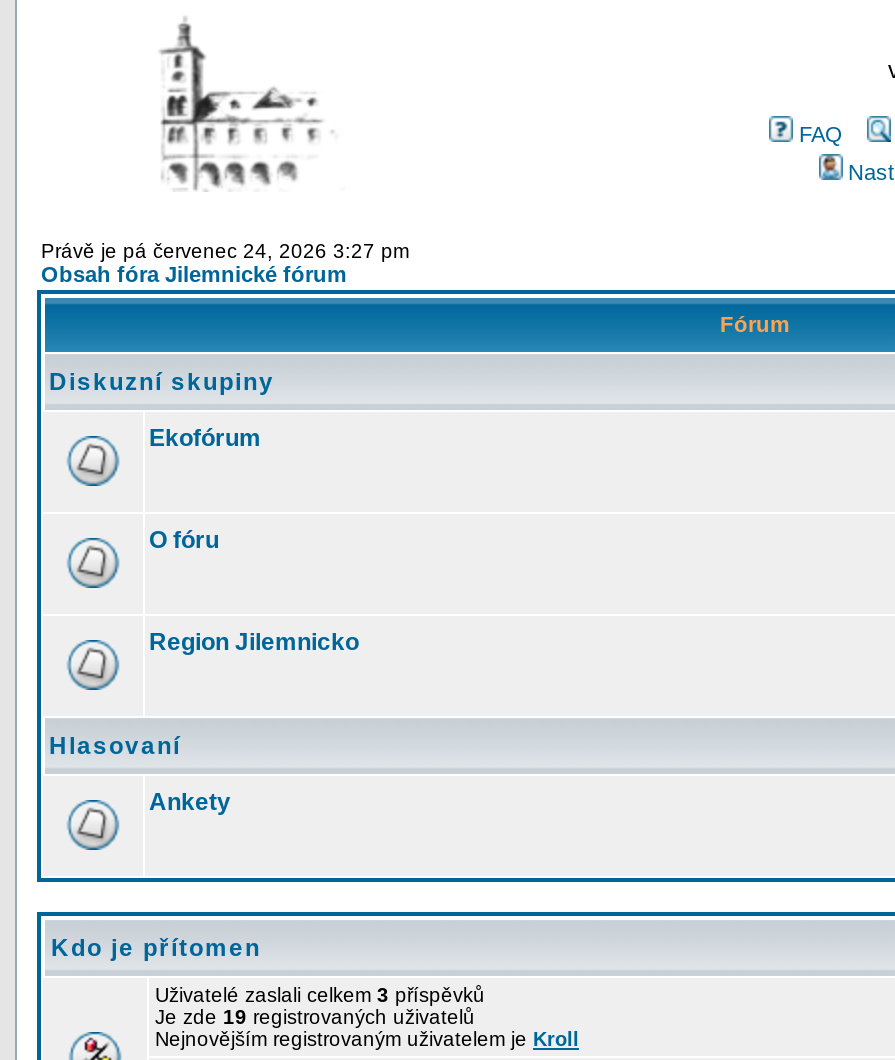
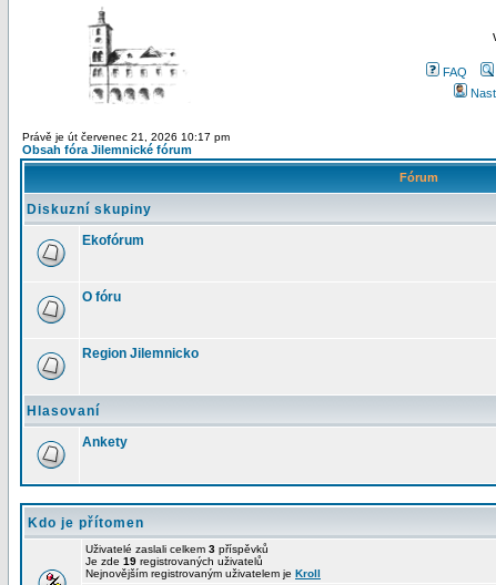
[41,240,409,262] Právě je pá červenec 24, 2026 3:27 pm -> [22,131,230,143] Právě je út červenec 21, 2026 10:17 pm

